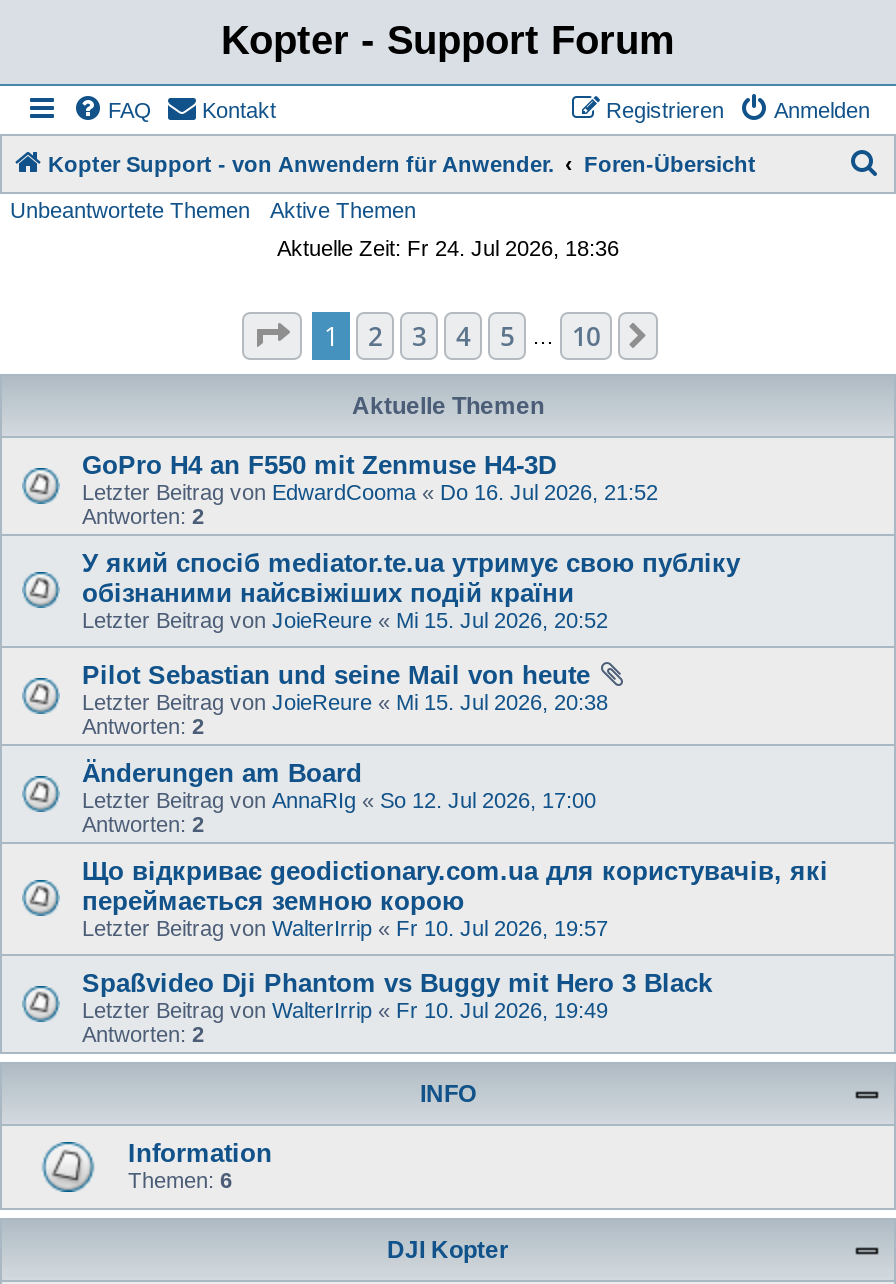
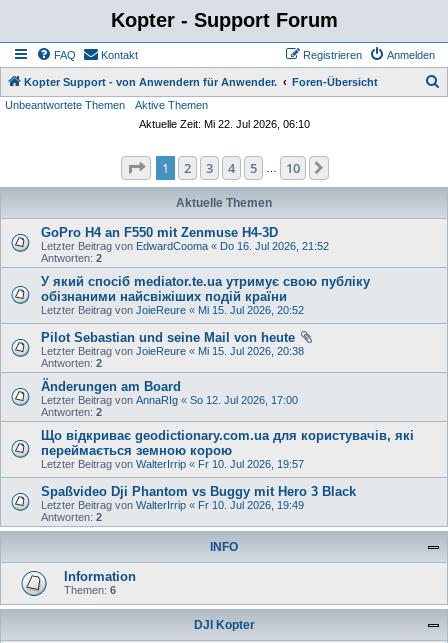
[277,236,619,260] Aktuelle Zeit: Fr 24. Jul 2026, 18:36 -> [138,118,309,130] Aktuelle Zeit: Mi 22. Jul 2026, 06:10

